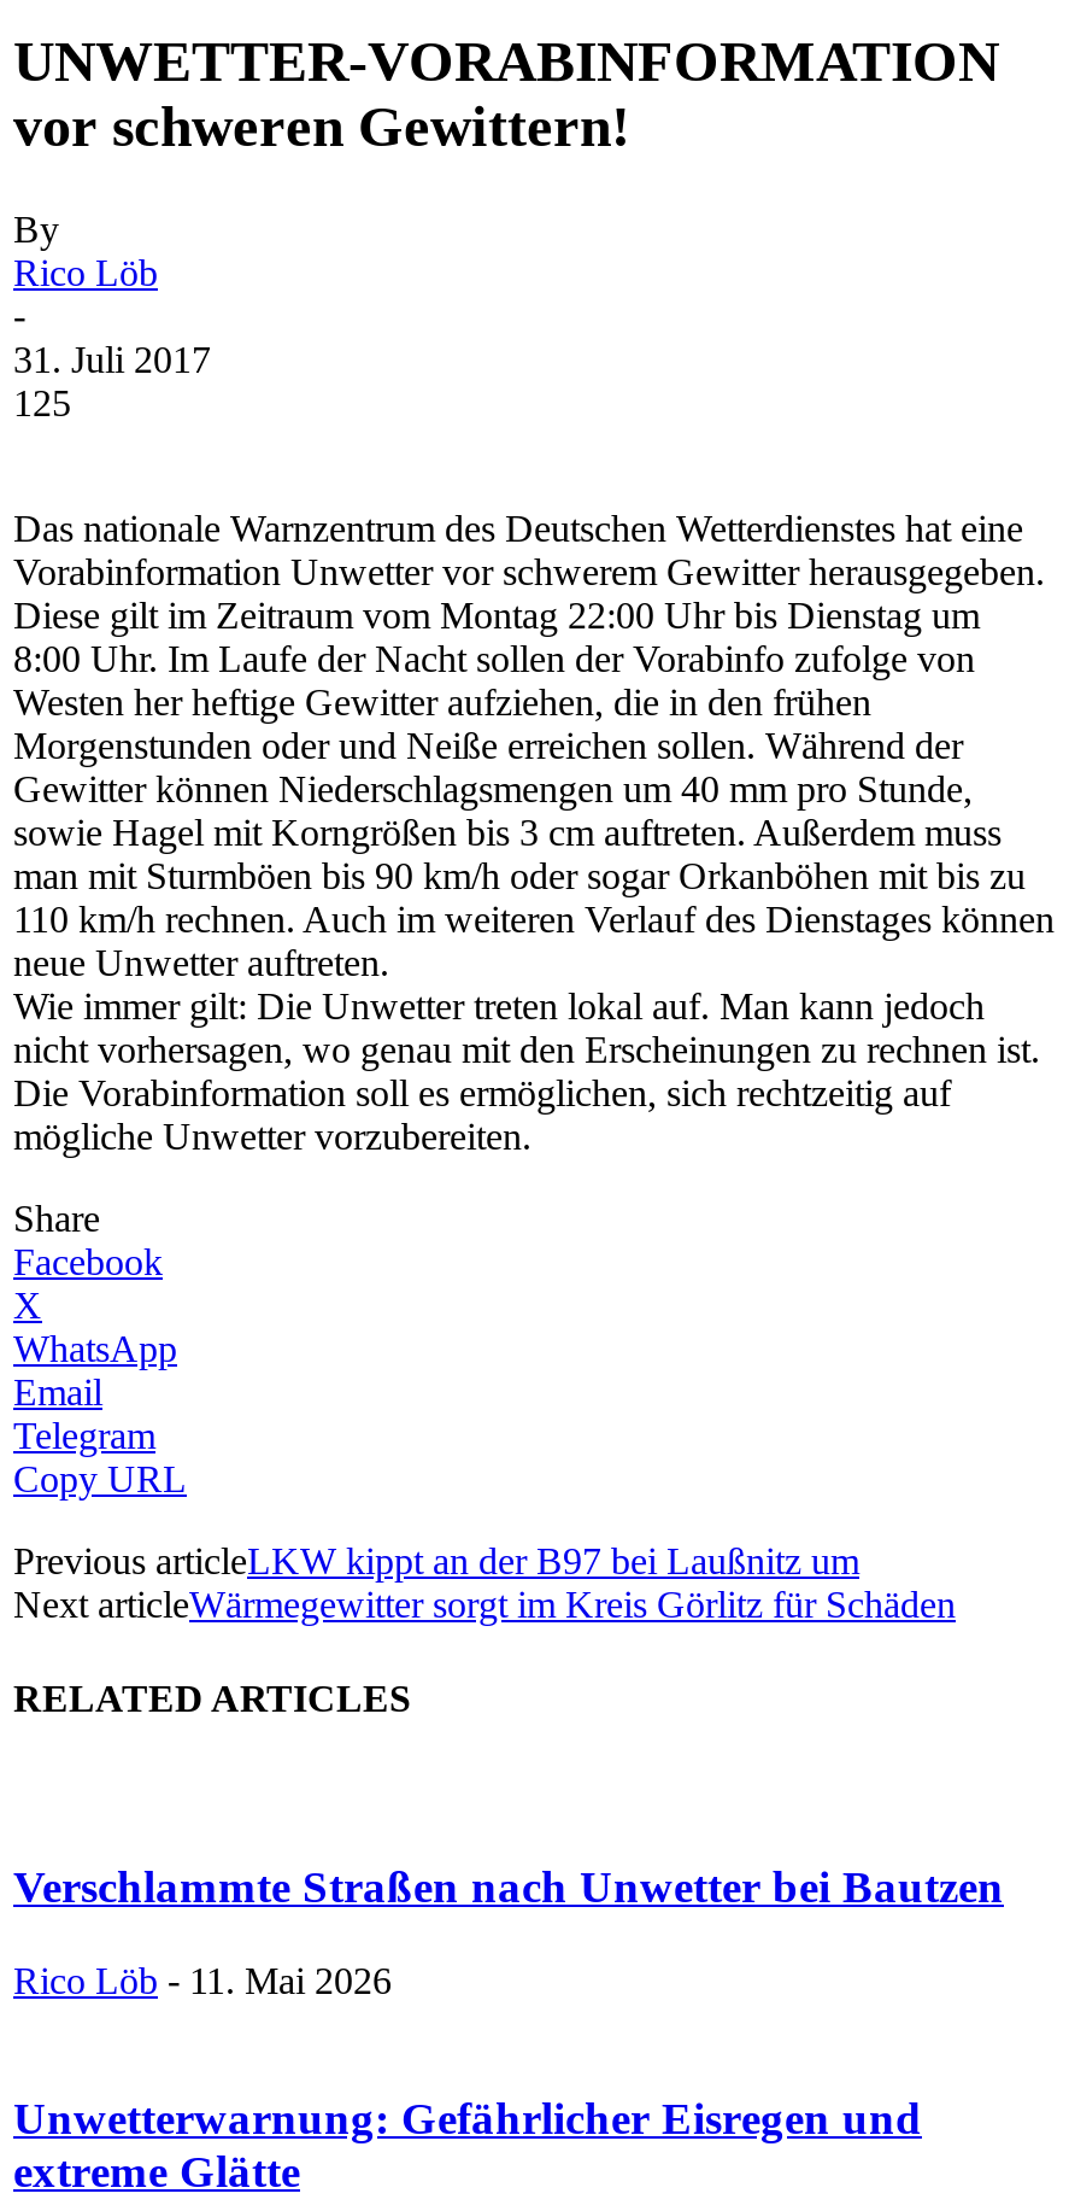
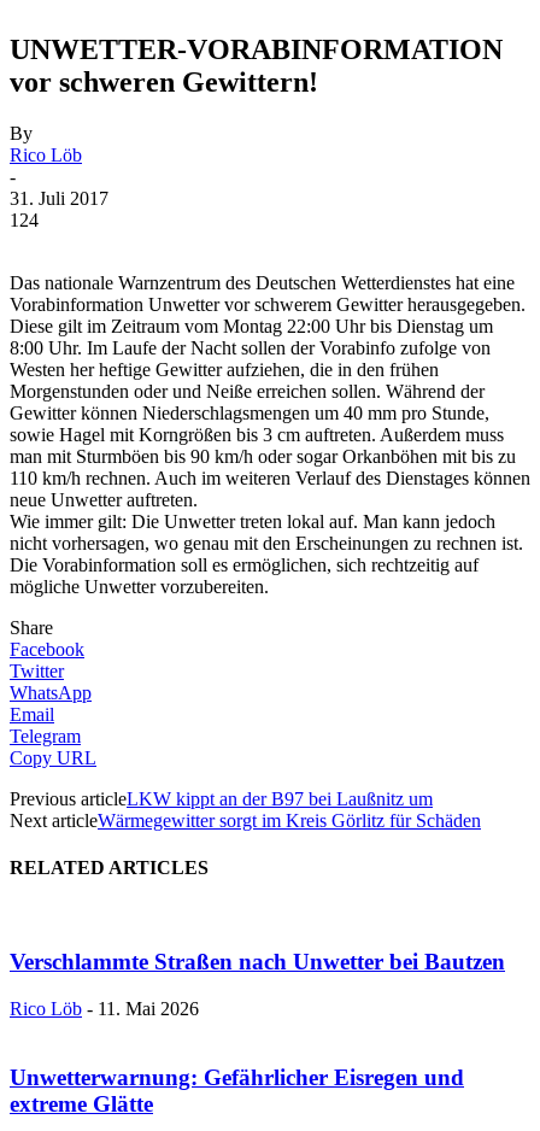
[13,382,71,423] 125 -> [10,210,39,230] 124
[13,1284,42,1325] X -> [10,661,64,681] Twitter

